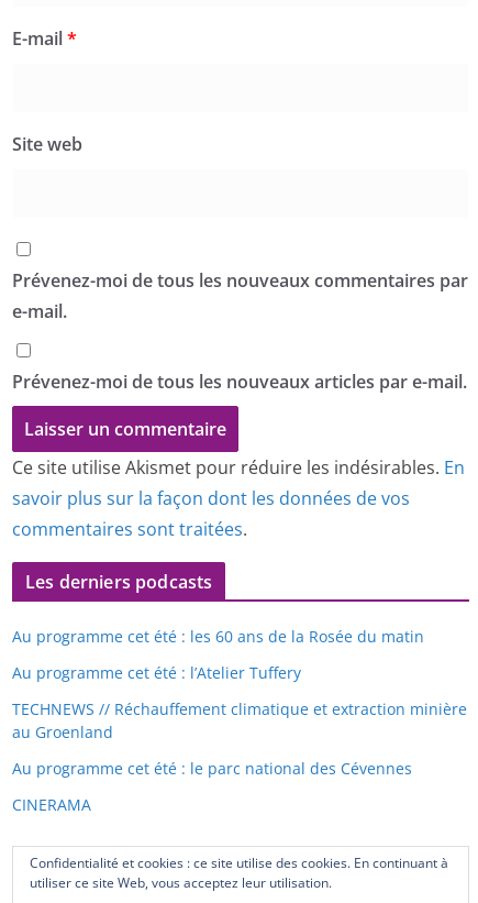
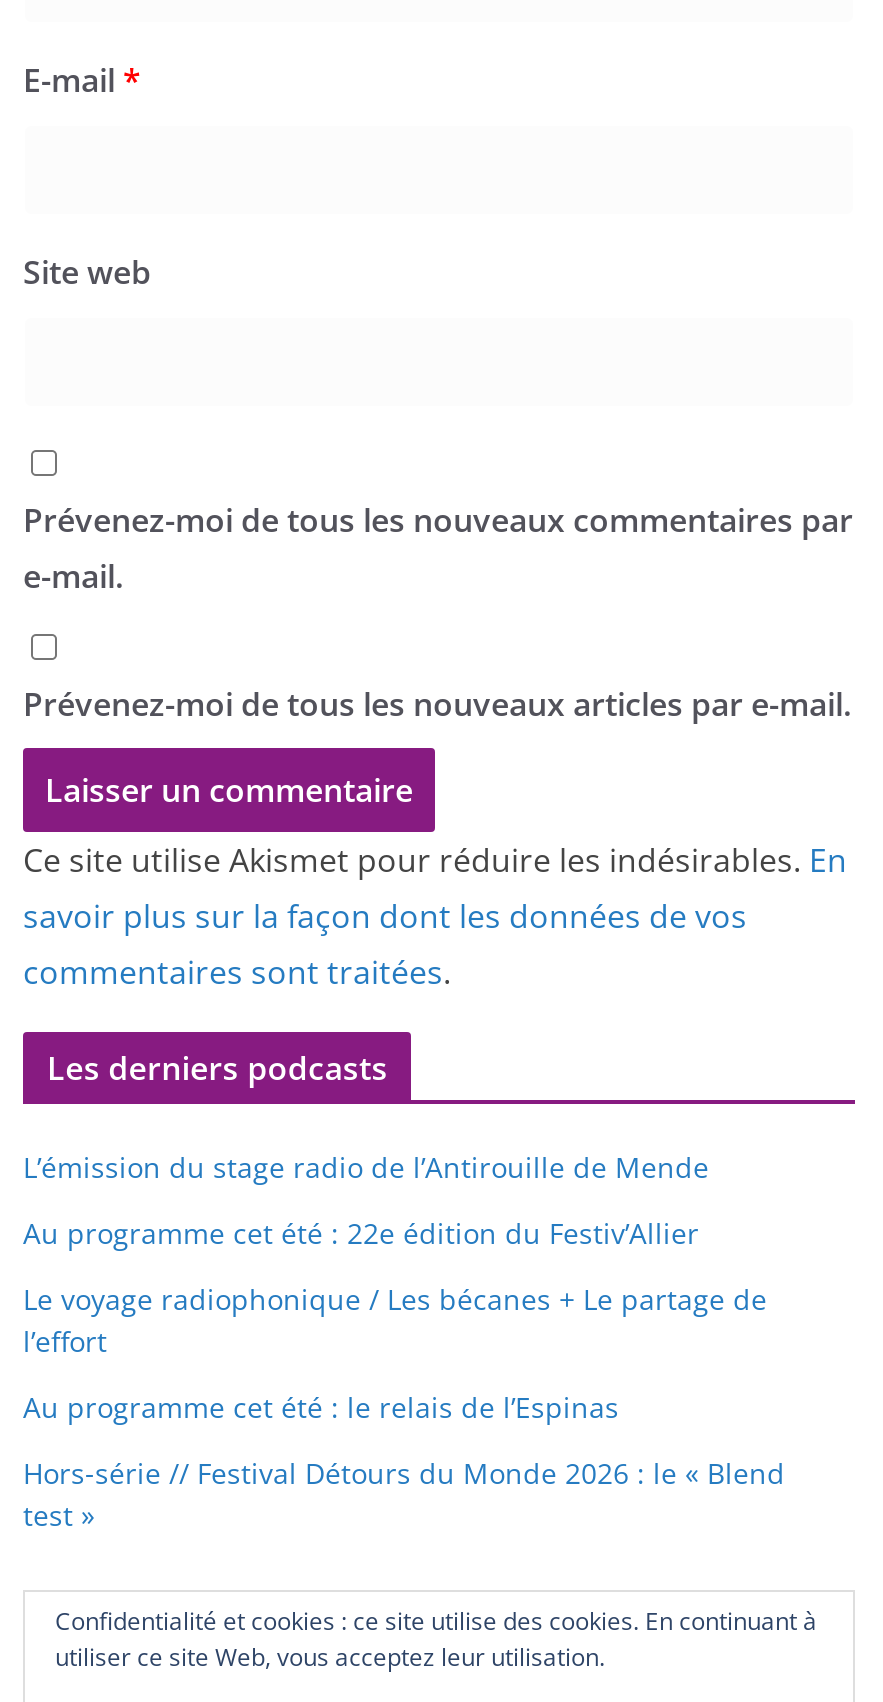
[12,625,424,646] Au programme cet été : les 60 ans de la Rosée du matin -> [23,1147,709,1185] L’émission du stage radio de l’Antirouille de Mende
[12,662,301,682] Au programme cet été : l’Atelier Tuffery -> [23,1213,699,1251] Au programme cet été : 22e édition du Festiv’Allier
[12,698,467,742] TECHNEWS // Réchauffement climatique et extraction minière | au Groenland -> [23,1279,767,1359] Le voyage radiophonique / Les bécanes + Le partage de | l’effort
[12,757,412,778] Au programme cet été : le parc national des Cévennes -> [23,1387,619,1425] Au programme cet été : le relais de l’Espinas
[12,794,91,814] CINERAMA -> [23,1453,785,1533] Hors-série // Festival Détours du Monde 2026 : le « Blend | test »

